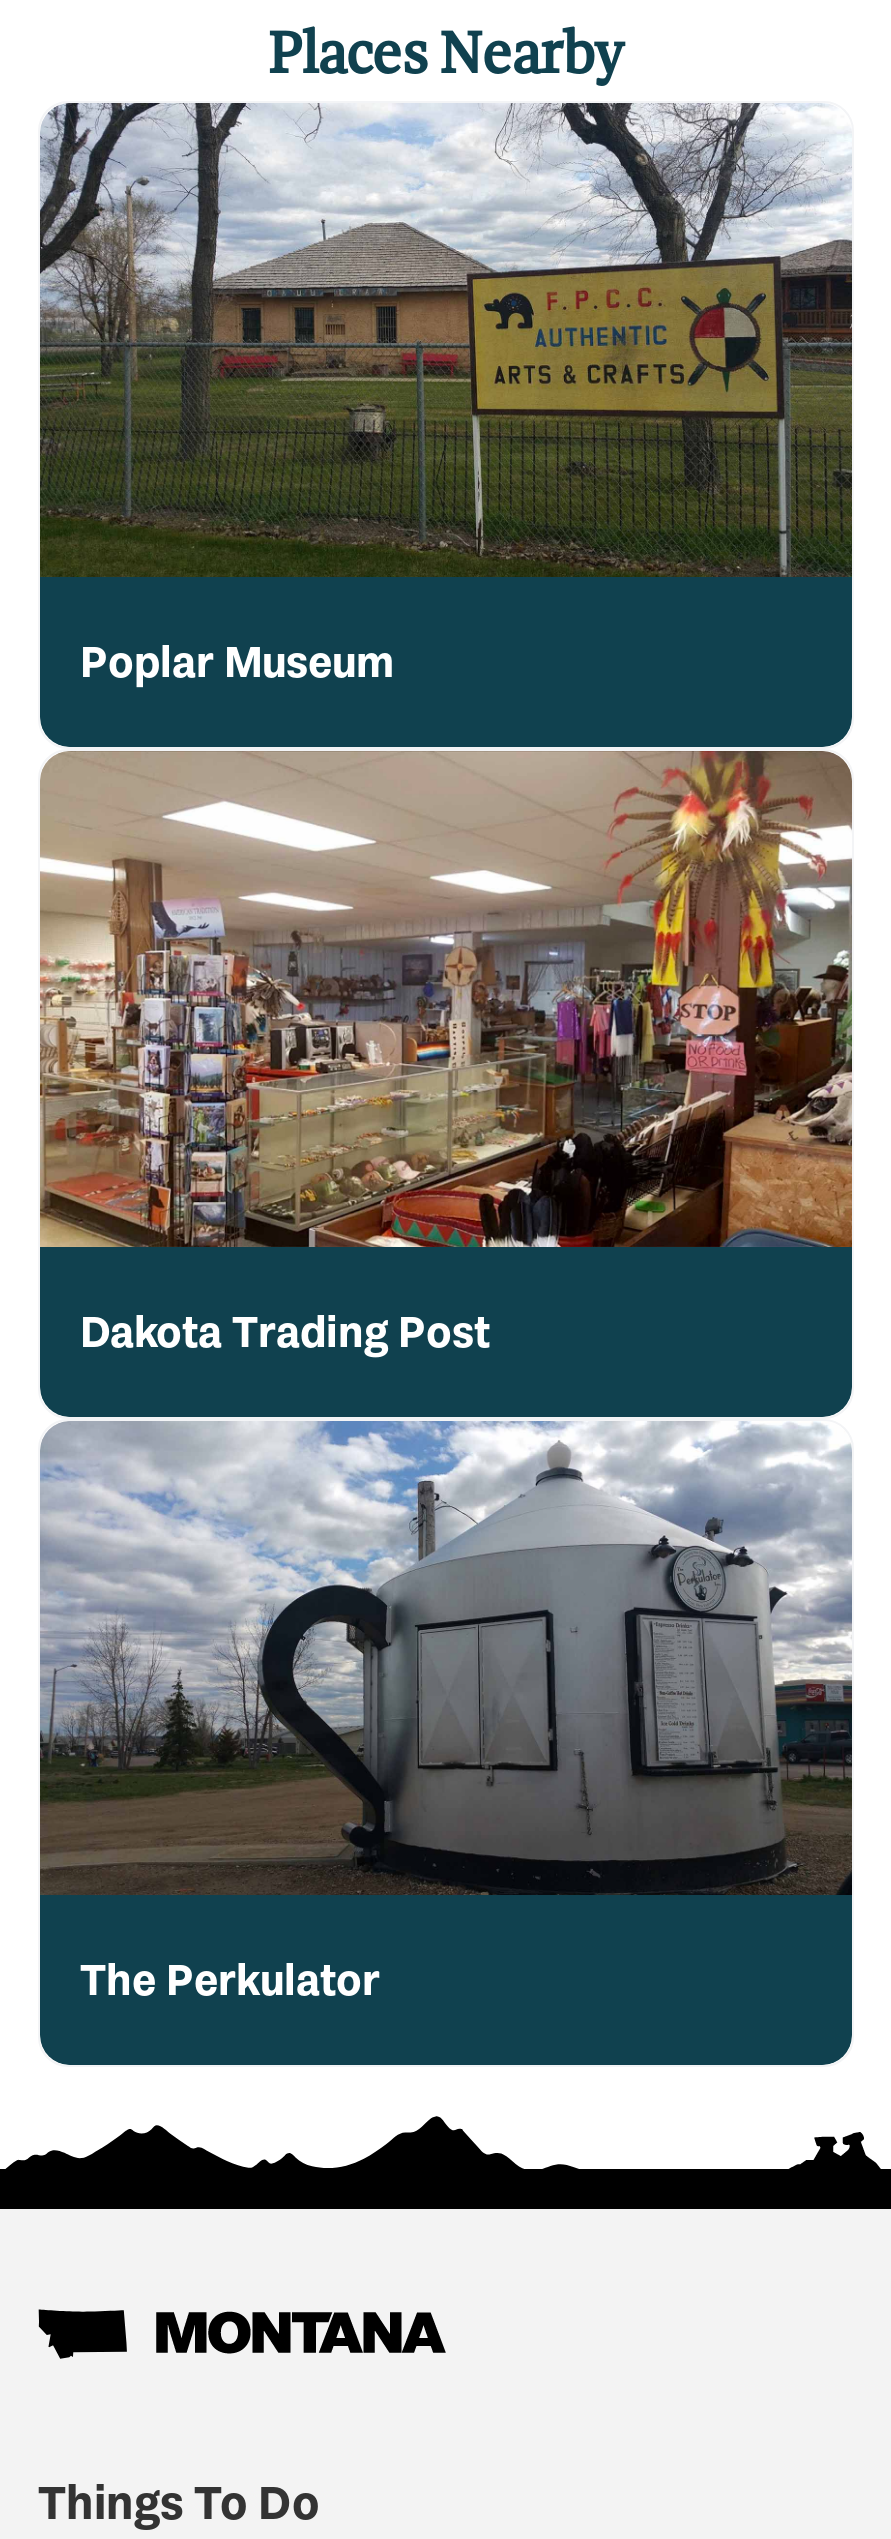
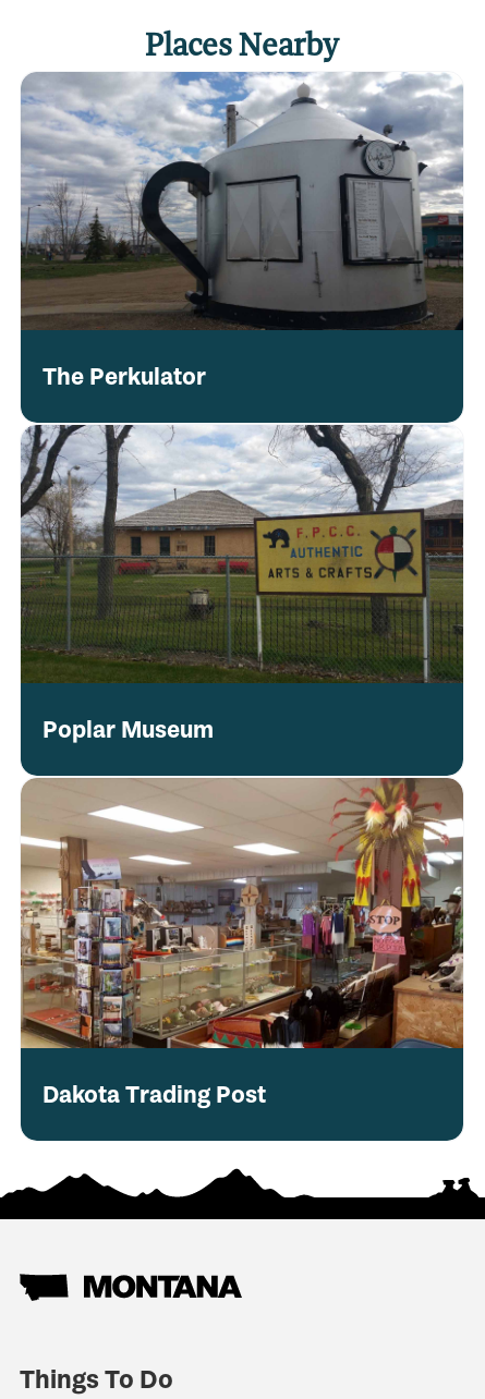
moved [36,95,854,1359] -> [19,421,464,1109]: [image] | Poplar Museum | Dakota Trading Post
moved [38,1421,854,2007] -> [21,71,464,391]: [image] | The Perkulator

